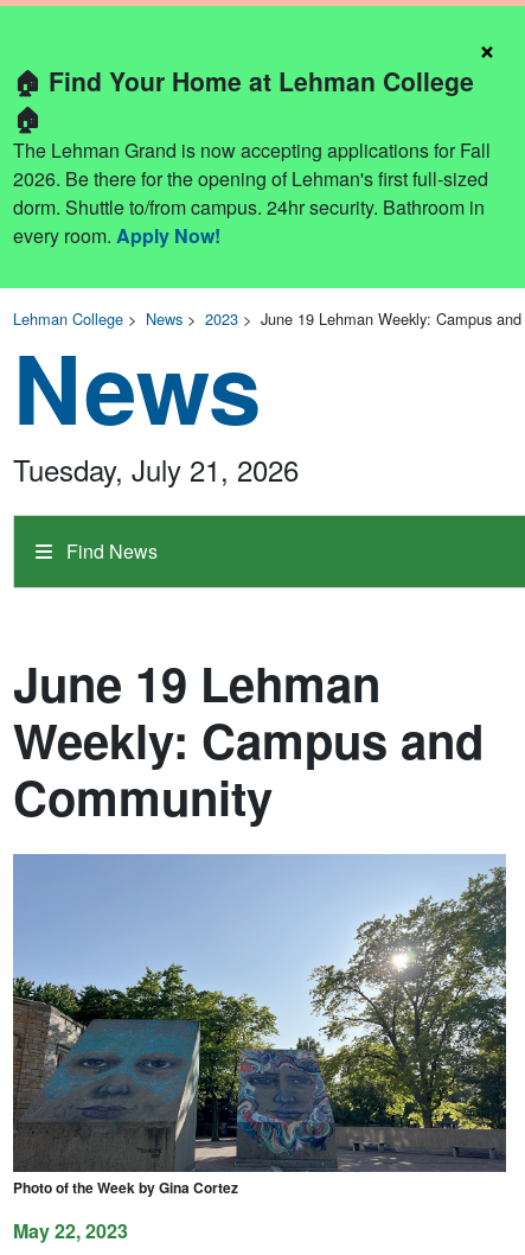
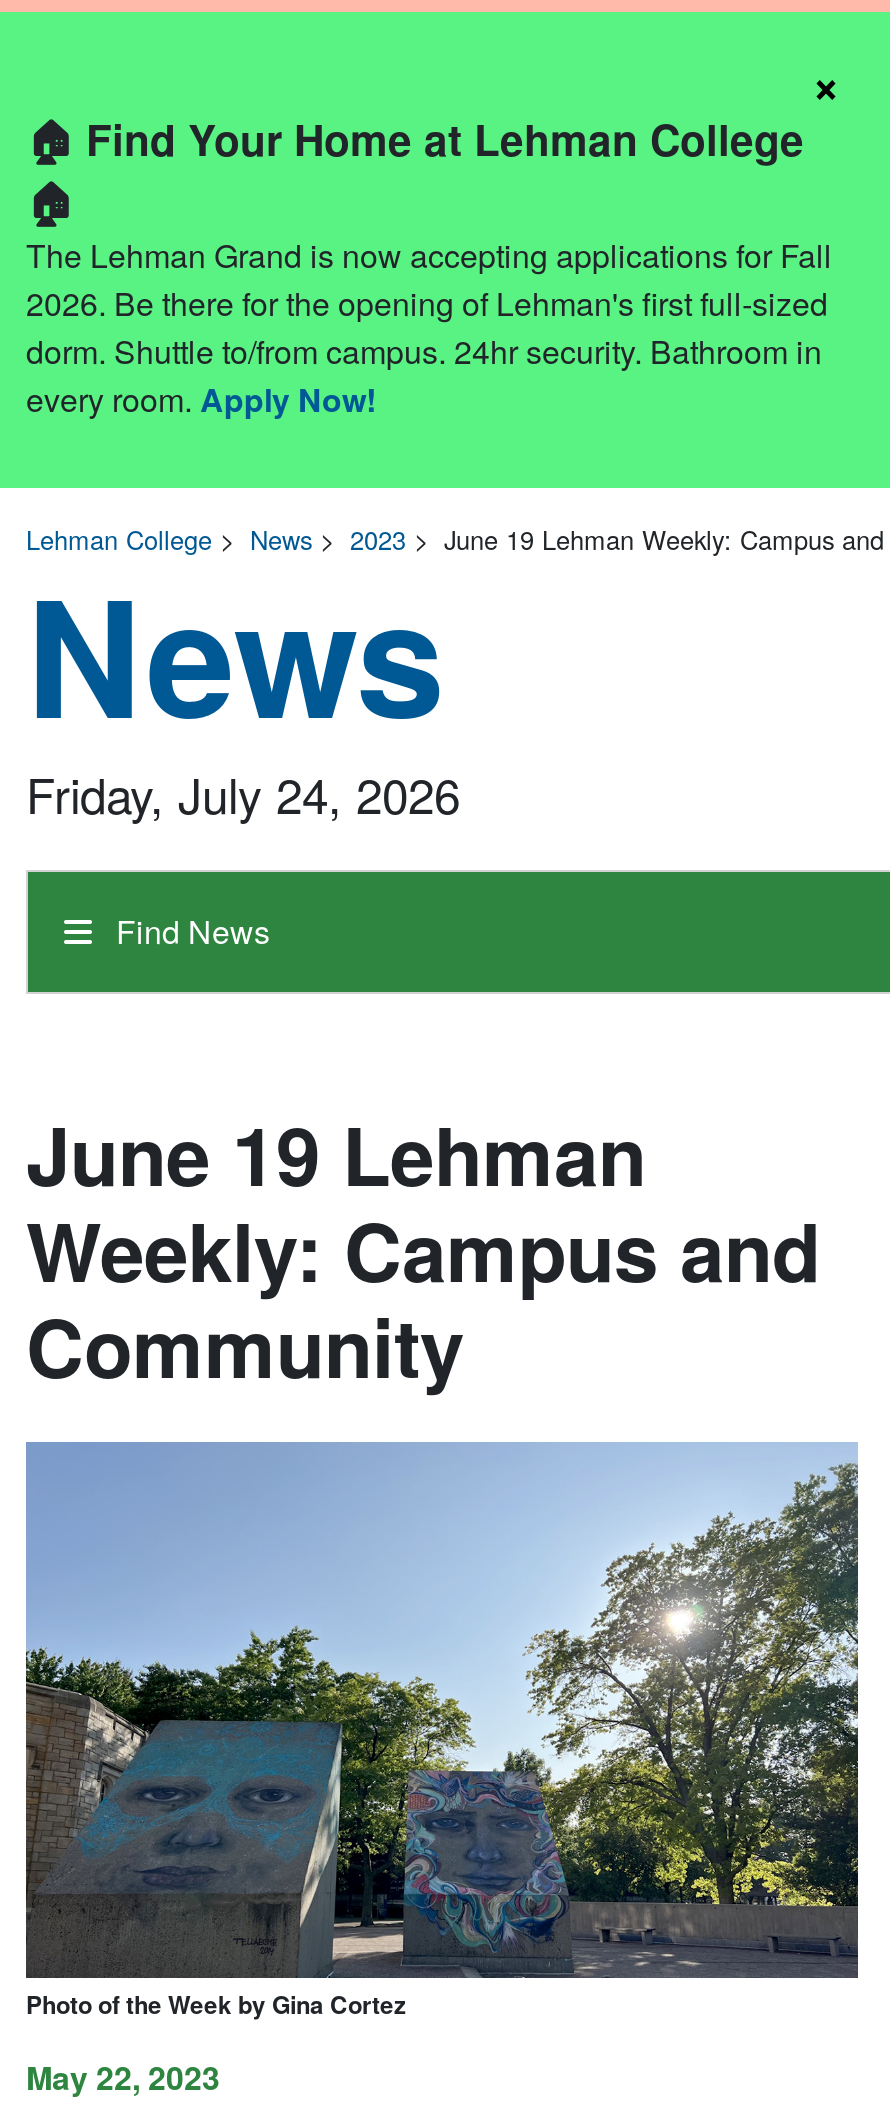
[13,448,299,490] Tuesday, July 21, 2026 -> [26,758,460,828] Friday, July 24, 2026

